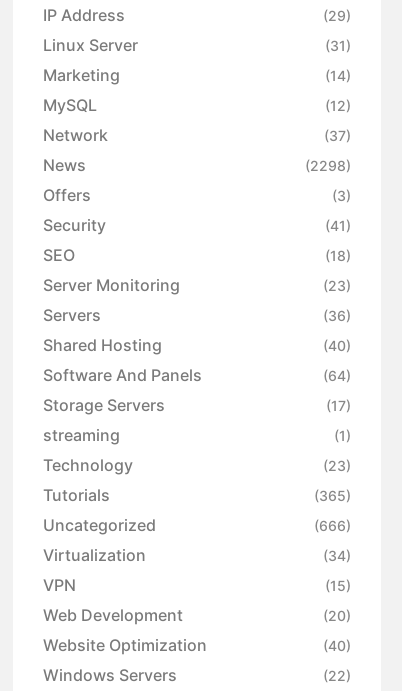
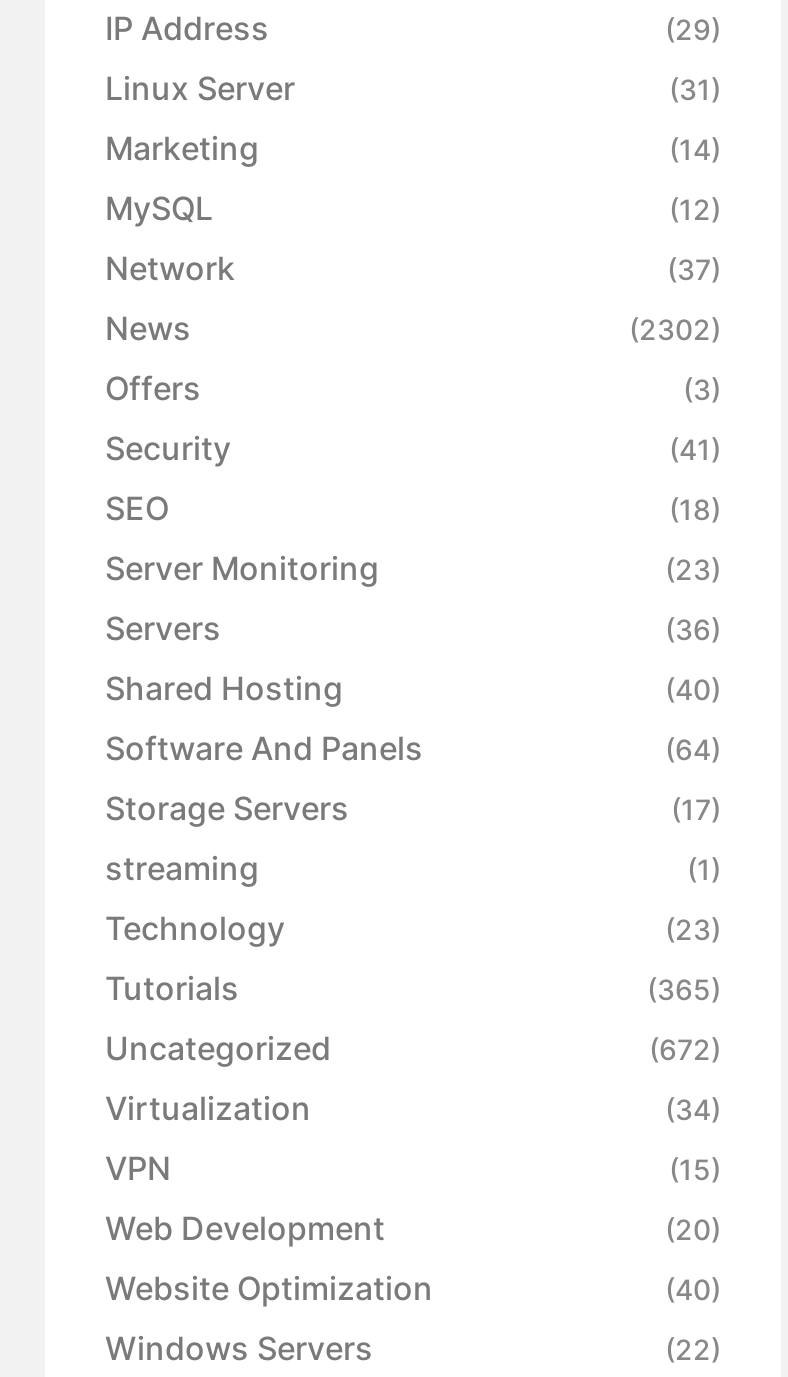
[305,157,351,174] (2298) -> [629,312,721,346] (2302)
[314,517,351,534] (666) -> [649,1032,721,1066] (672)

